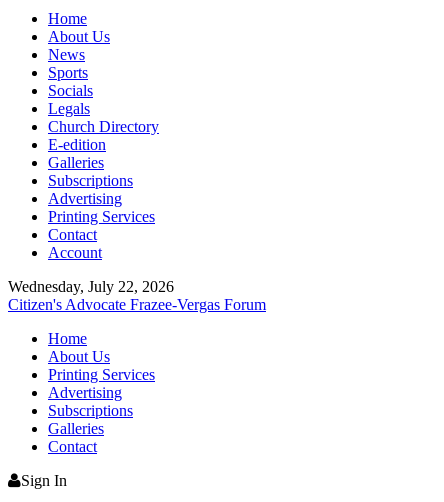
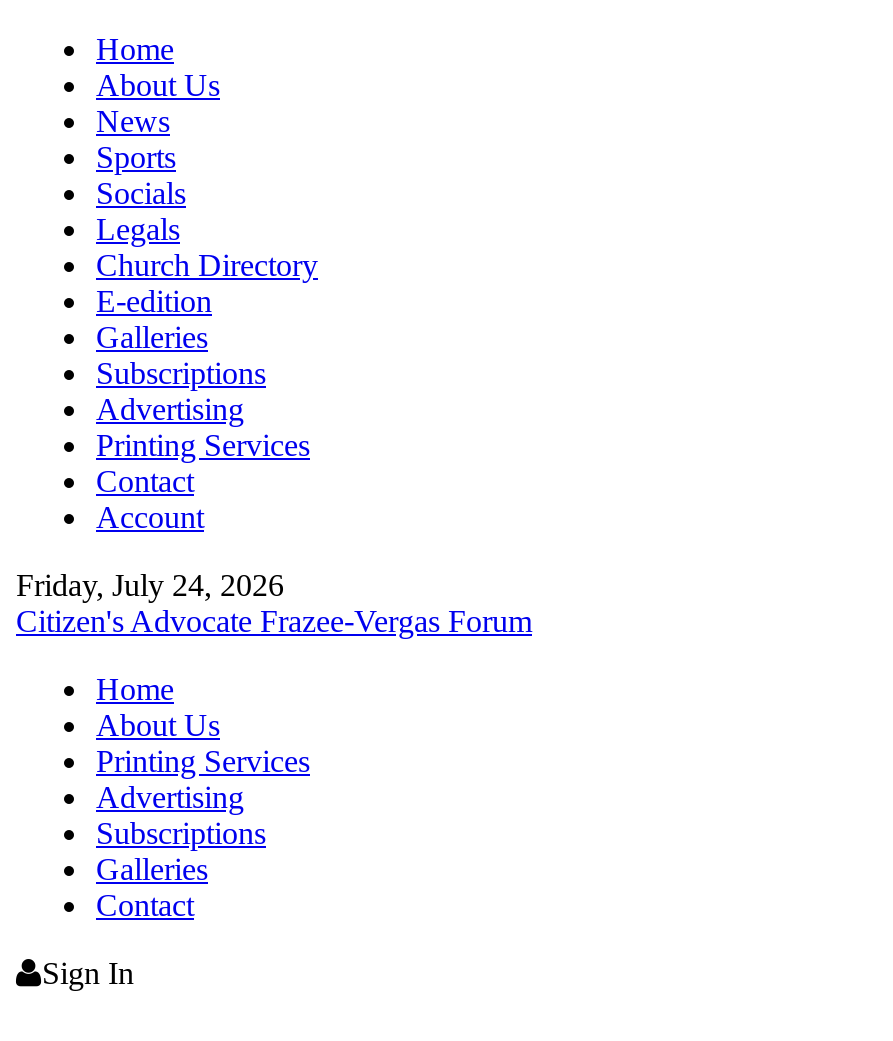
[8,278,174,295] Wednesday, July 22, 2026 -> [16,568,284,602] Friday, July 24, 2026

